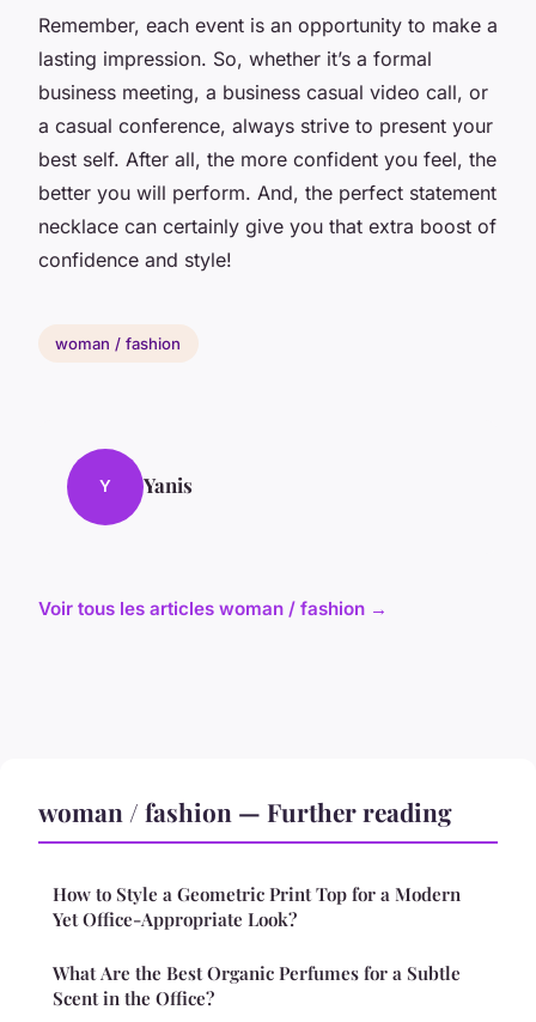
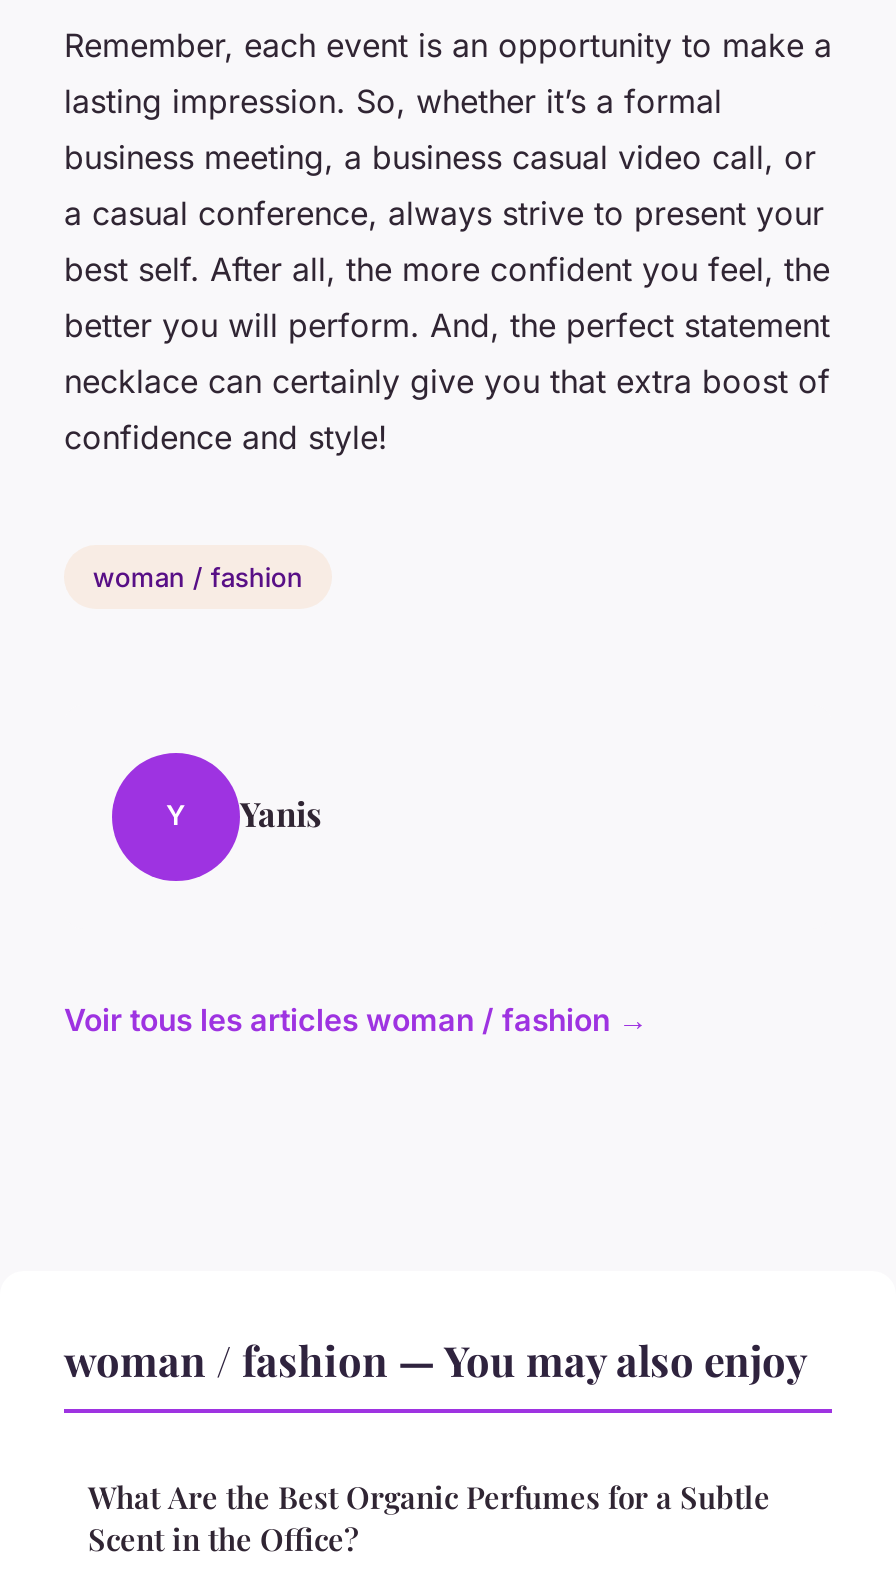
[38,794,461,931] woman / fashion — Further reading | How to Style a Geometric Print Top for a Modern | Yet Office-Appropriate Look? -> [64,1330,808,1386] woman / fashion — You may also enjoy

